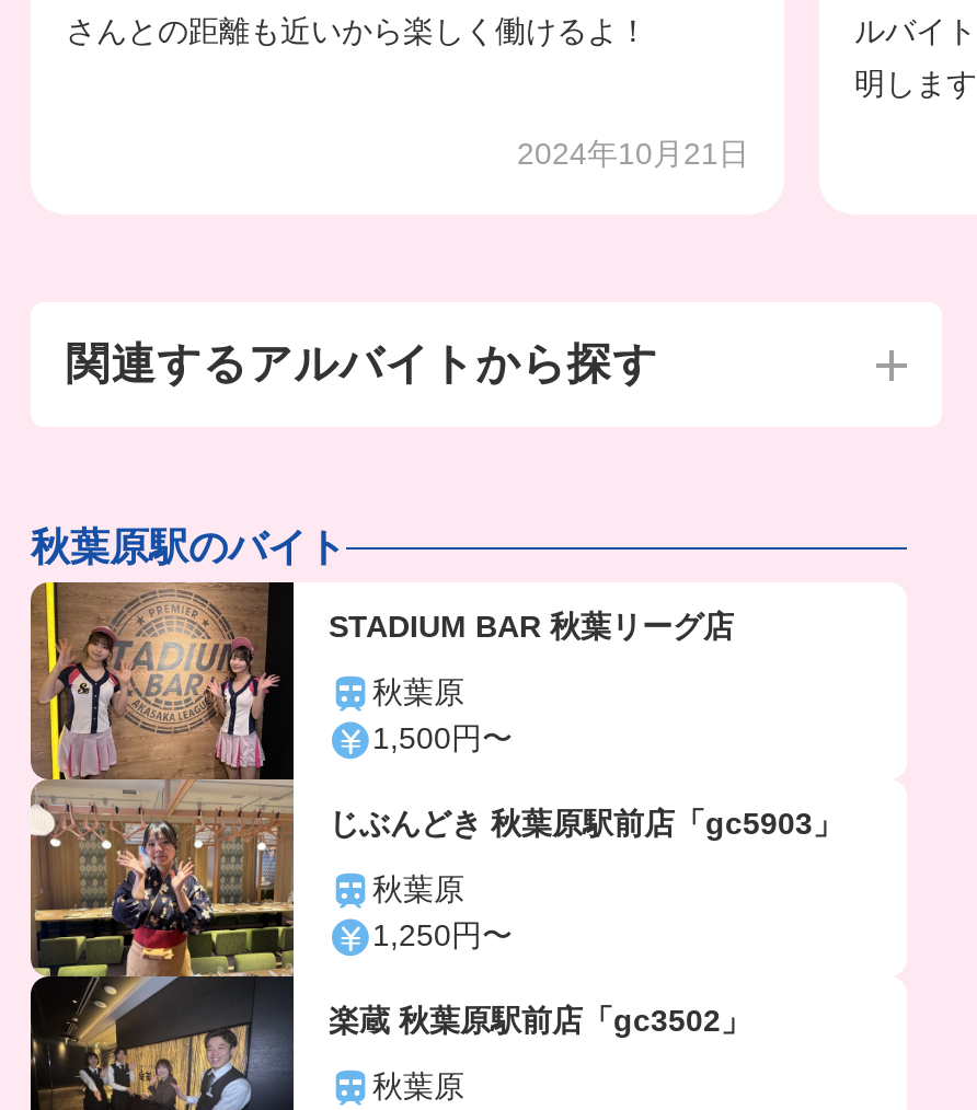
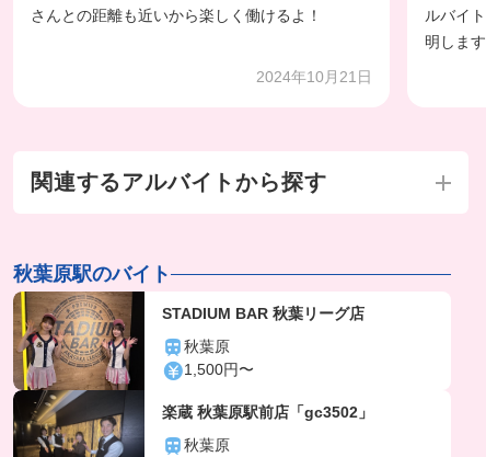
[31,777,843,979] [image] | じぶんどき 秋葉原駅前店「gc5903」 | 秋葉原 | 1,250円〜 -> none

